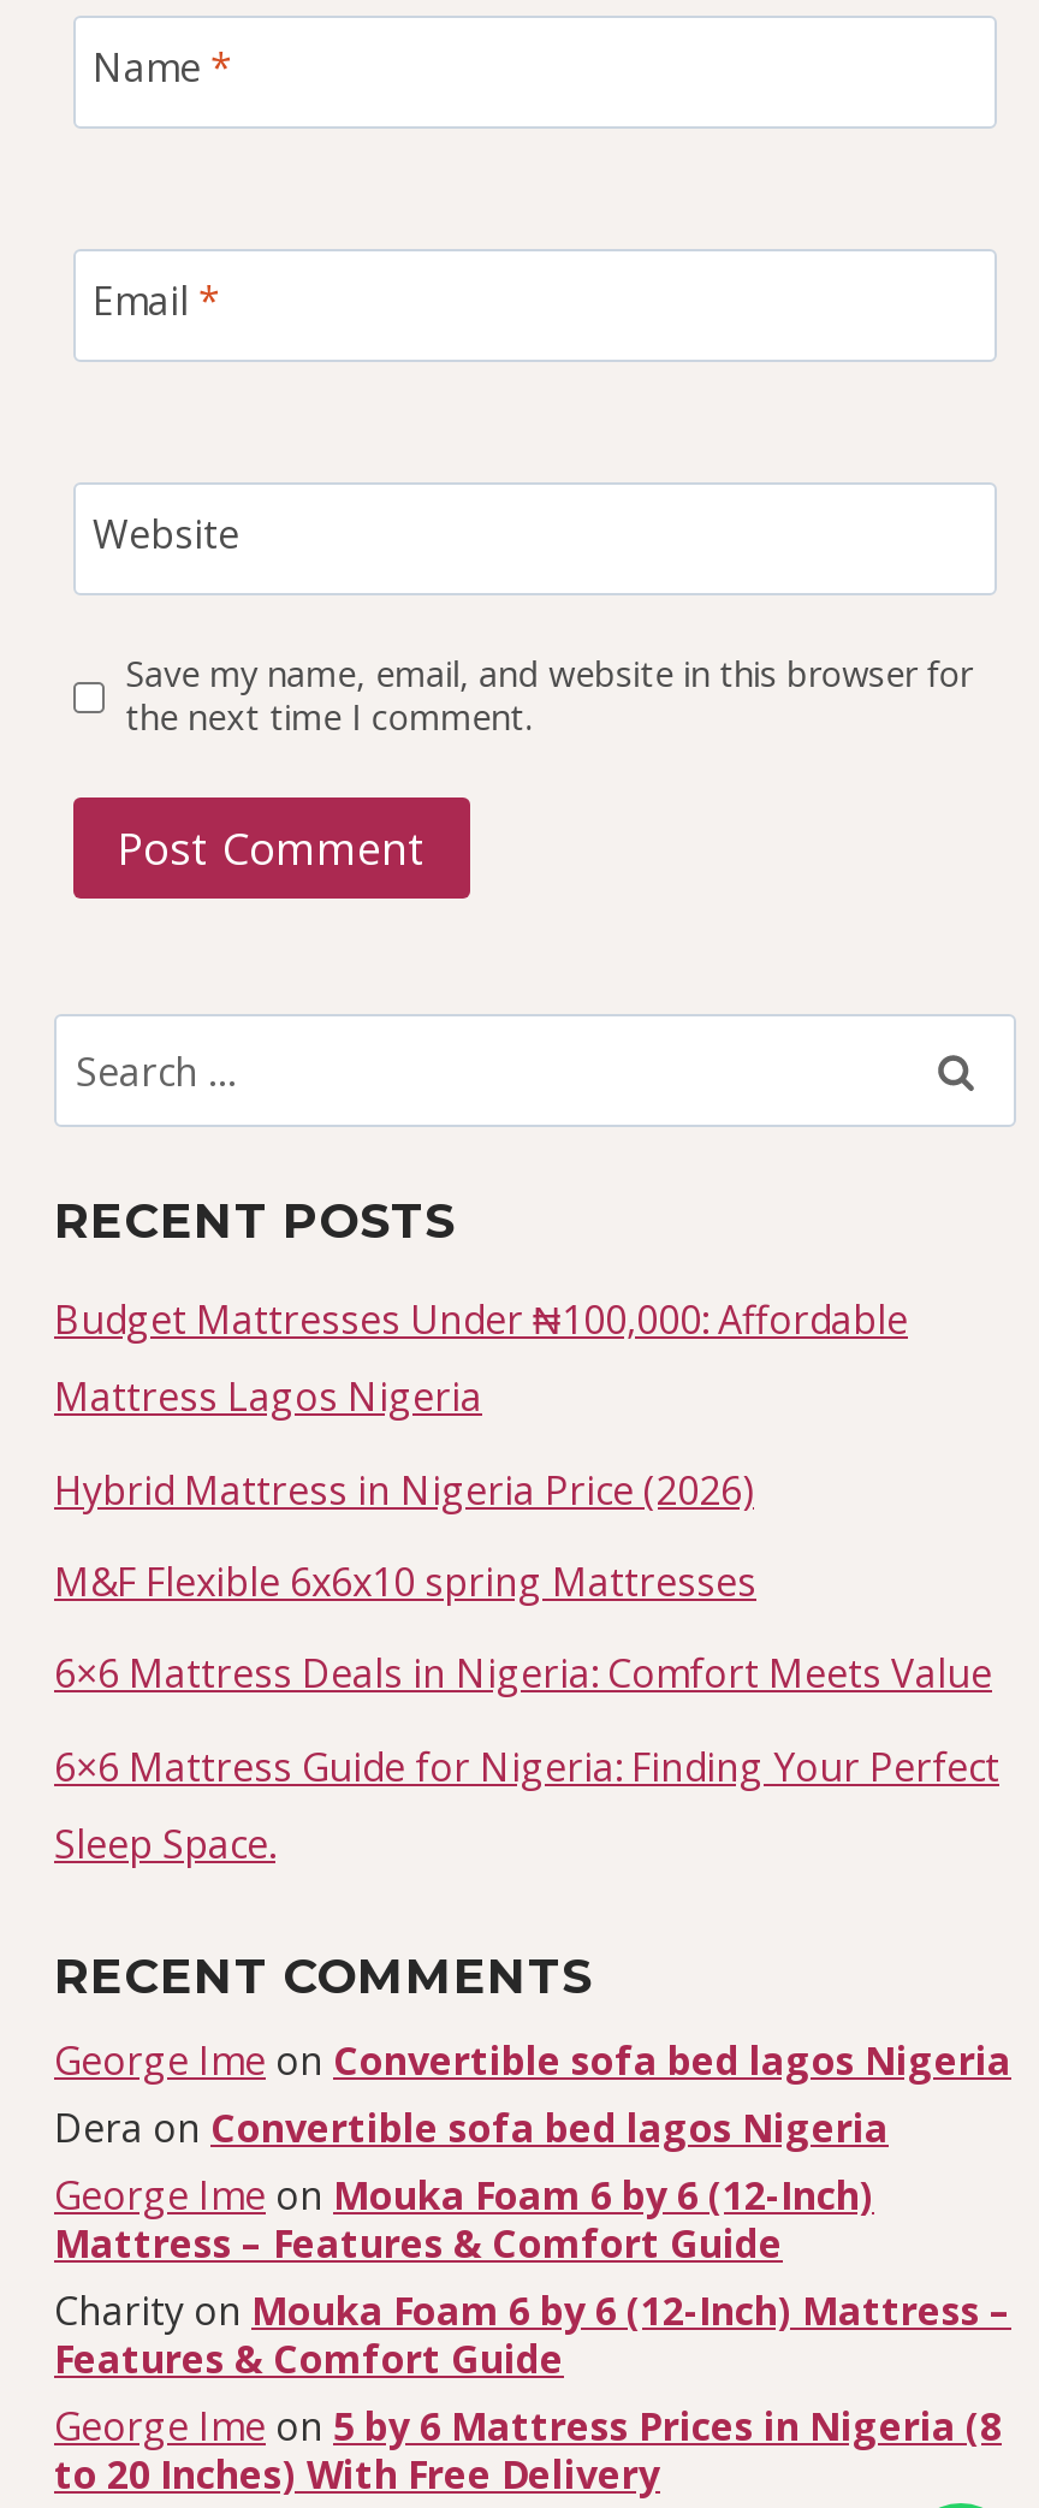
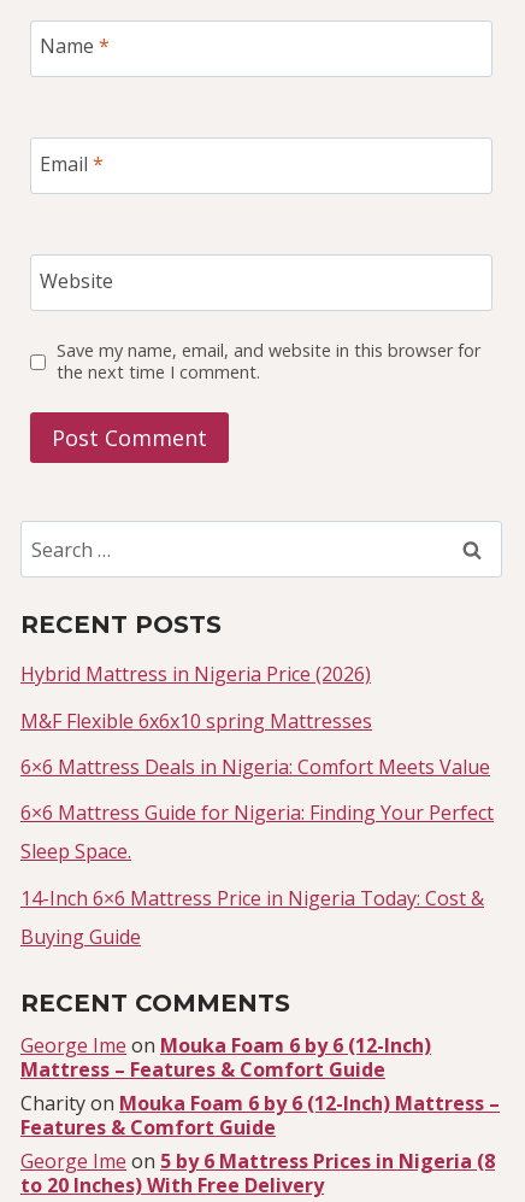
[54,1294,908,1423] Budget Mattresses Under ₦100,000: Affordable | Mattress Lagos Nigeria -> none
none -> [20,885,484,950] 14-Inch 6×6 Mattress Price in Nigeria Today: Cost & | Buying Guide
[54,2033,1011,2154] George Ime on Convertible sofa bed lagos Nigeria | Dera on Convertible sofa bed lagos Nigeria -> none

